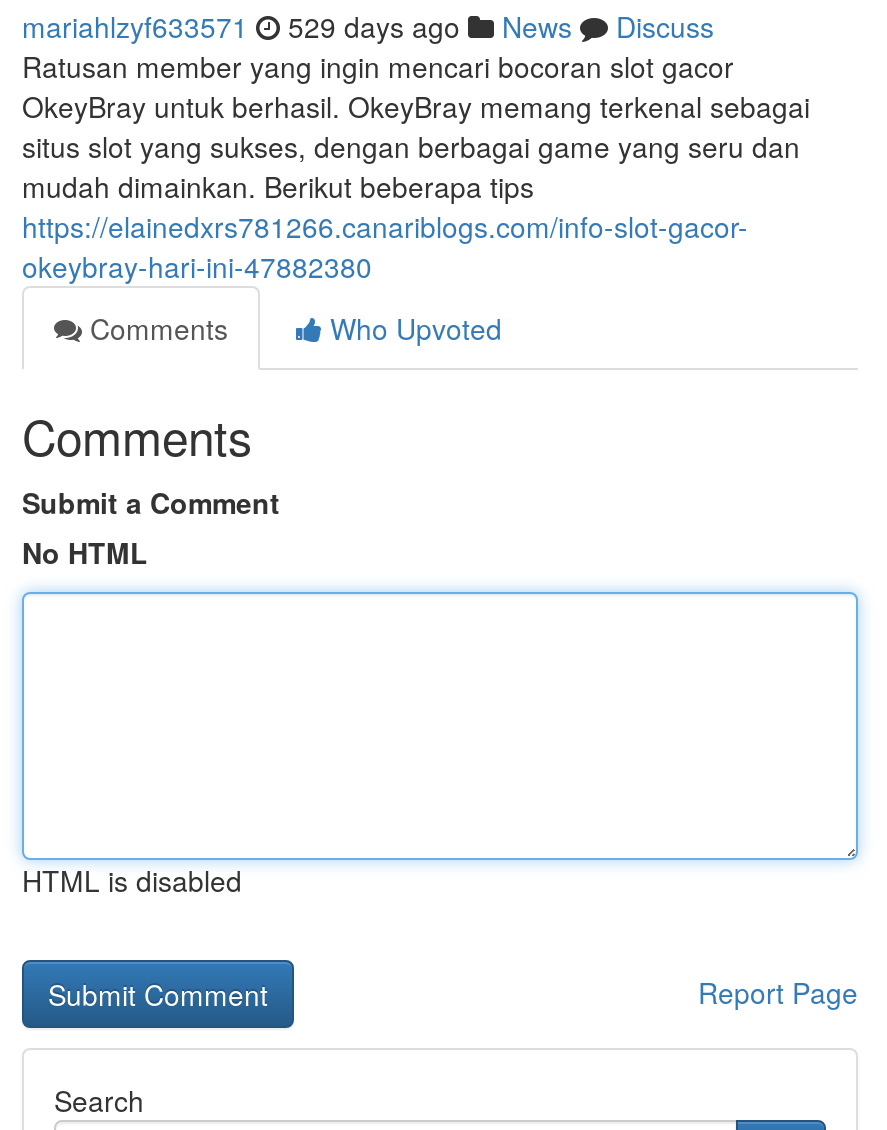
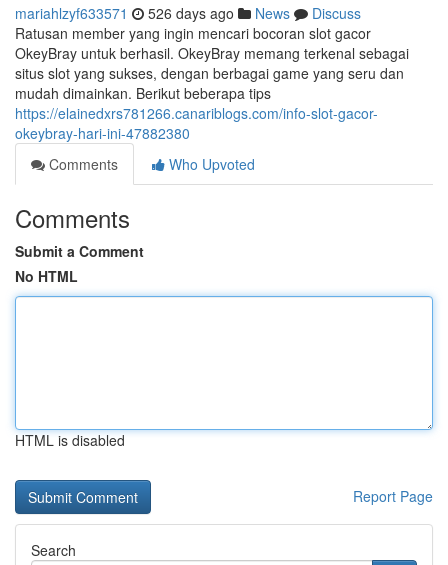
[22,6,714,46] mariahlzyf633571 529 days ago News Discuss -> [15,3,361,23] mariahlzyf633571 526 days ago News Discuss

